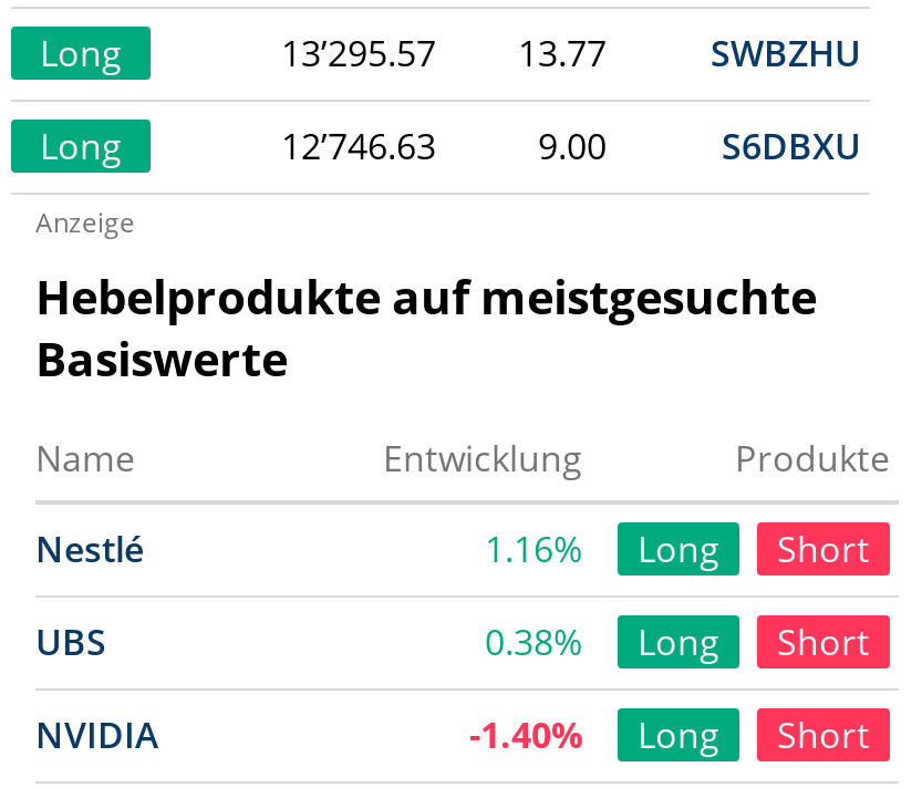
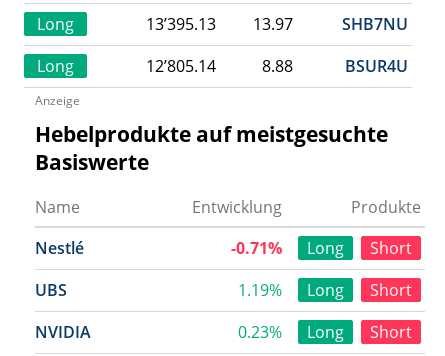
[281,29,861,77] 13’295.57 | 13.77 | SWBZHU -> [146,13,408,35] 13’395.13 | 13.97 | SHB7NU
[281,122,861,170] 12’746.63 | 9.00 | S6DBXU -> [146,55,408,77] 12’805.14 | 8.88 | BSUR4U
[485,525,870,573] 1.16% Long Short -> [231,237,412,259] -0.71% Long Short
[485,618,870,666] 0.38% Long Short -> [238,279,412,301] 1.19% Long Short
[469,711,870,759] -1.40% Long Short -> [238,321,412,343] 0.23% Long Short

